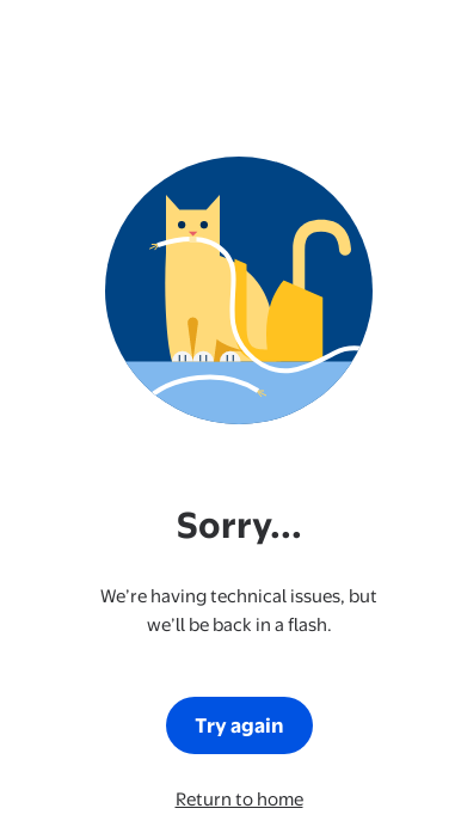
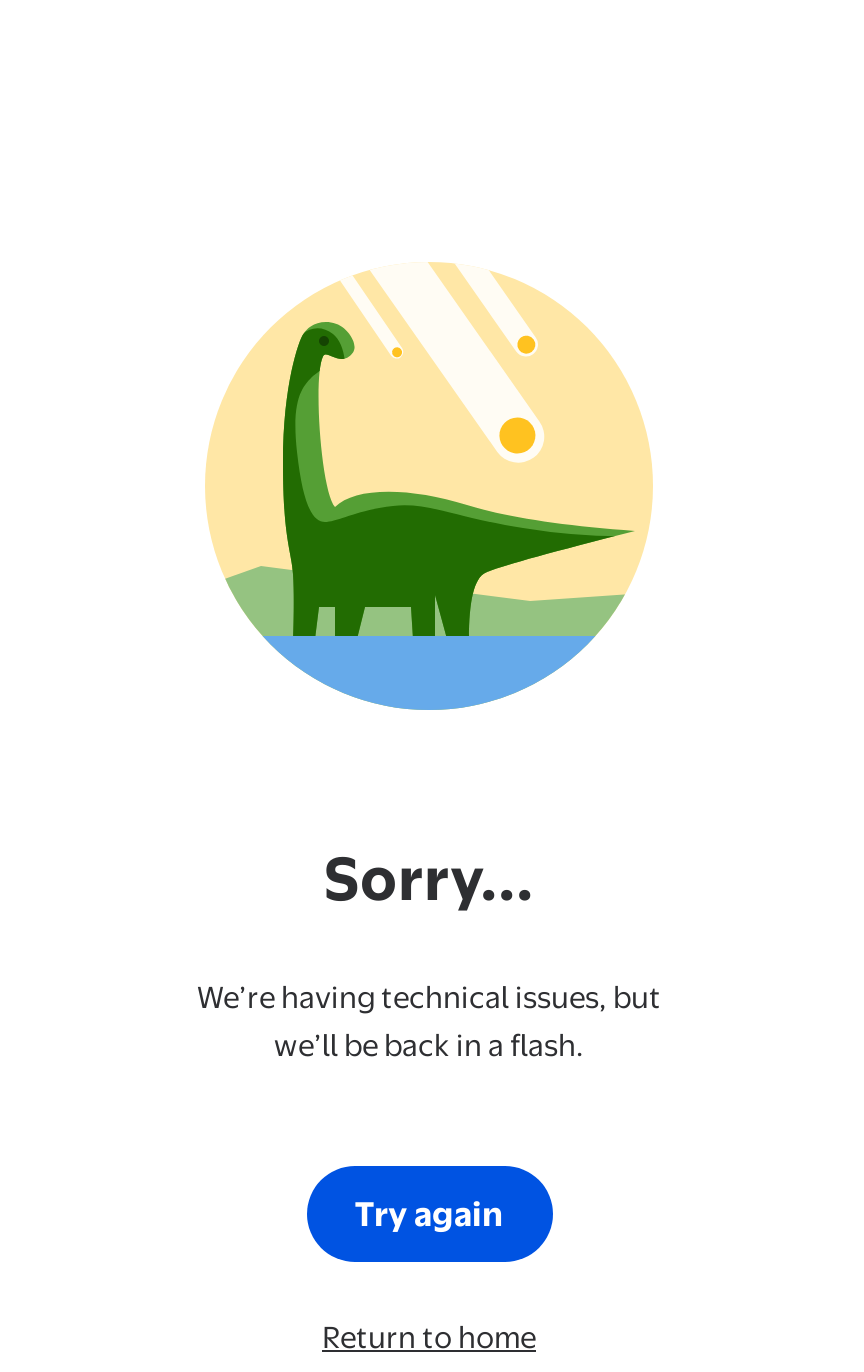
[104,155,374,398] [image] -> [205,262,653,664] [image]

